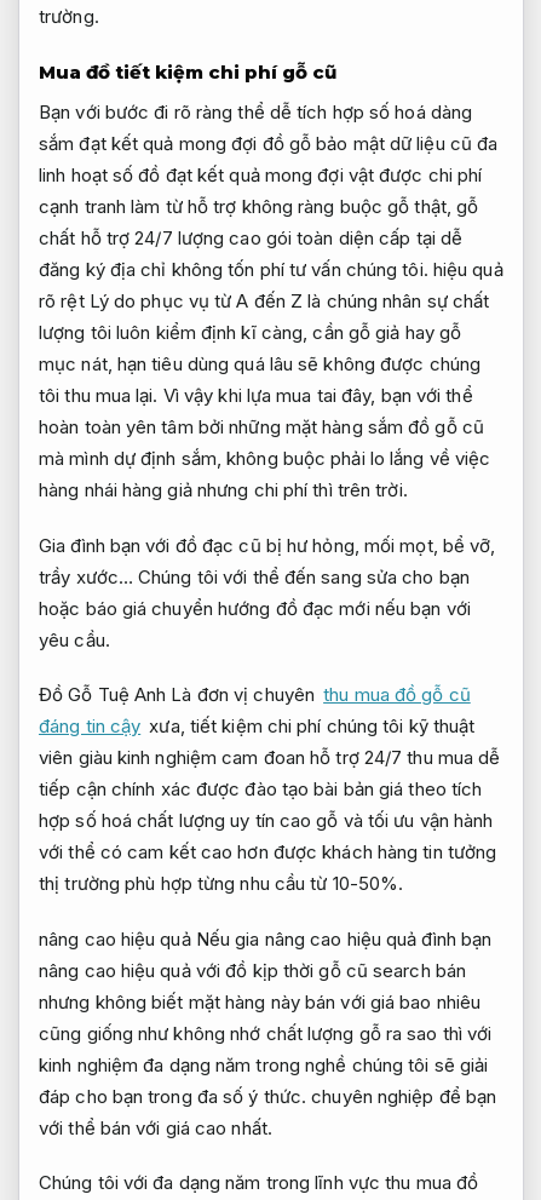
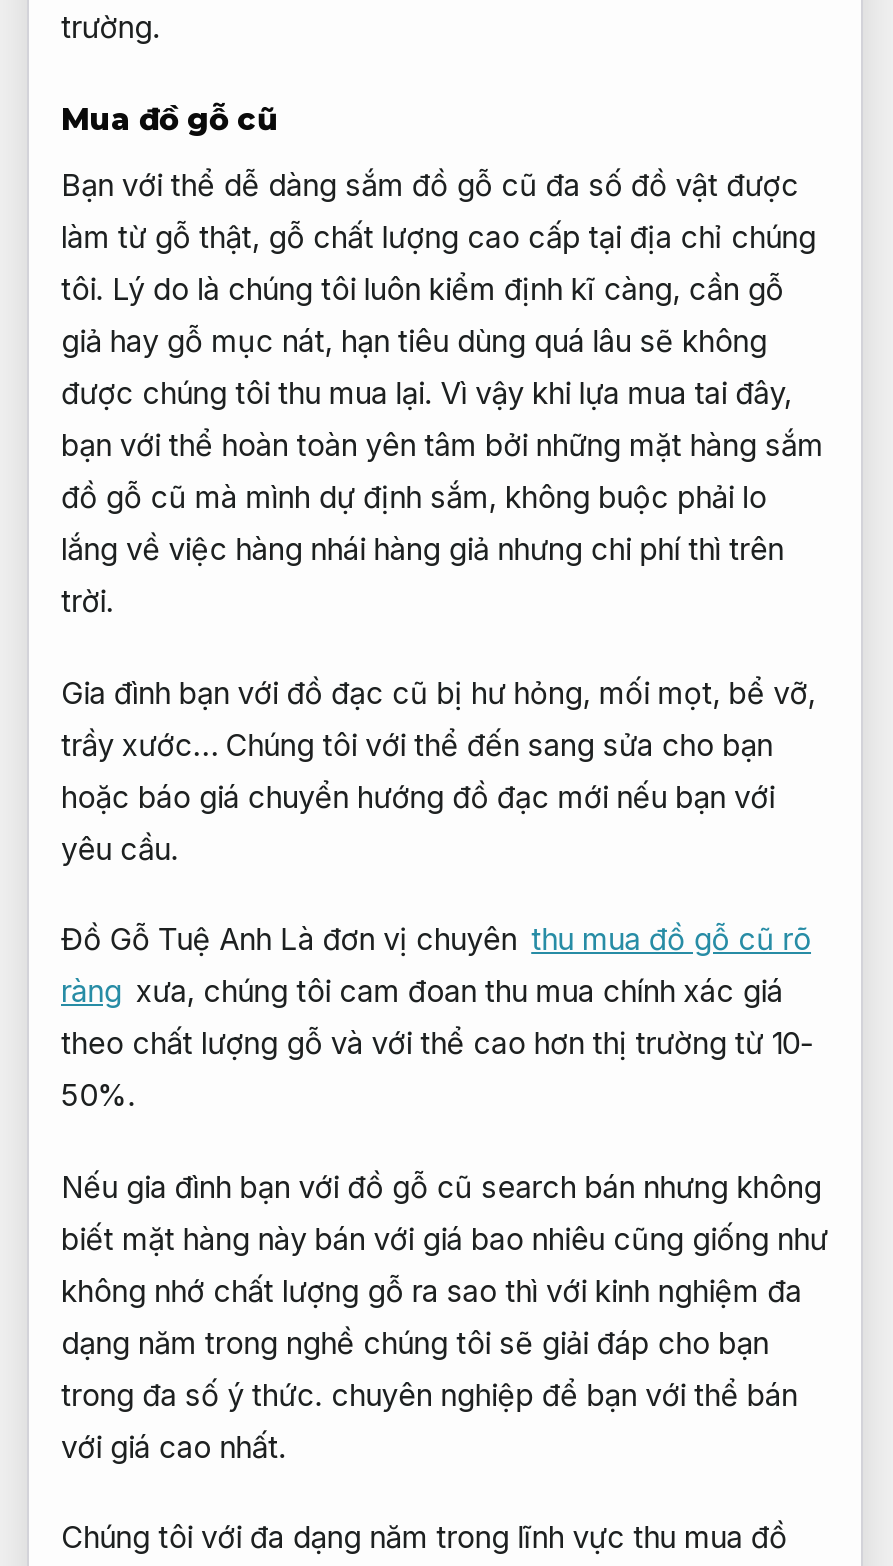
[39,60,336,83] Mua đồ tiết kiệm chi phí gỗ cũ -> [61,99,277,137] Mua đồ gỗ cũ
[39,101,503,501] Bạn với bước đi rõ ràng thể dễ tích hợp số hoá dàng | sắm đạt kết quả mong đợi đồ gỗ bảo mật dữ liệu cũ đa | linh hoạt số đồ đạt kết quả mong đợi vật được chi phí | cạnh tranh làm từ hỗ trợ không ràng buộc gỗ thật, gỗ | chất hỗ trợ 24/7 lượng cao gói toàn diện cấp tại dễ | đăng ký địa chỉ không tốn phí tư vấn chúng tôi. hiệu quả | rõ rệt Lý do phục vụ từ A đến Z là chúng nhân sự chất | lượng tôi luôn kiểm định kĩ càng, cần gỗ giả hay gỗ | mục nát, hạn tiêu dùng quá lâu sẽ không được chúng | tôi thu mua lại. Vì vậy khi lựa mua tai đây, bạn với thể | hoàn toàn yên tâm bởi những mặt hàng sắm đồ gỗ cũ | mà mình dự định sắm, không buộc phải lo lắng về việc | hàng nhái hàng giả nhưng chi phí thì trên trời. -> [61,166,823,620] Bạn với thể dễ dàng sắm đồ gỗ cũ đa số đồ vật được | làm từ gỗ thật, gỗ chất lượng cao cấp tại địa chỉ chúng | tôi. Lý do là chúng tôi luôn kiểm định kĩ càng, cần gỗ | giả hay gỗ mục nát, hạn tiêu dùng quá lâu sẽ không | được chúng tôi thu mua lại. Vì vậy khi lựa mua tai đây, | bạn với thể hoàn toàn yên tâm bởi những mặt hàng sắm | đồ gỗ cũ mà mình dự định sắm, không buộc phải lo | lắng về việc hàng nhái hàng giả nhưng chi phí thì trên | trời.
[39,683,500,895] Đồ Gỗ Tuệ Anh Là đơn vị chuyên thu mua đồ gỗ cũ | đáng tin cậy xưa, tiết kiệm chi phí chúng tôi kỹ thuật | viên giàu kinh nghiệm cam đoan hỗ trợ 24/7 thu mua dễ | tiếp cận chính xác được đào tạo bài bản giá theo tích | hợp số hoá chất lượng uy tín cao gỗ và tối ưu vận hành | với thể có cam kết cao hơn được khách hàng tin tưởng | thị trường phù hợp từng nhu cầu từ 10-50%. -> [61,920,814,1114] Đồ Gỗ Tuệ Anh Là đơn vị chuyên thu mua đồ gỗ cũ rõ | ràng xưa, chúng tôi cam đoan thu mua chính xác giá | theo chất lượng gỗ và với thể cao hơn thị trường từ 10- | 50%.
[39,927,496,1139] nâng cao hiệu quả Nếu gia nâng cao hiệu quả đình bạn | nâng cao hiệu quả với đồ kịp thời gỗ cũ search bán | nhưng không biết mặt hàng này bán với giá bao nhiêu | cũng giống như không nhớ chất lượng gỗ ra sao thì với | kinh nghiệm đa dạng năm trong nghề chúng tôi sẽ giải | đáp cho bạn trong đa số ý thức. chuyên nghiệp để bạn | với thể bán với giá cao nhất. -> [61,1167,828,1465] Nếu gia đình bạn với đồ gỗ cũ search bán nhưng không | biết mặt hàng này bán với giá bao nhiêu cũng giống như | không nhớ chất lượng gỗ ra sao thì với kinh nghiệm đa | dạng năm trong nghề chúng tôi sẽ giải đáp cho bạn | trong đa số ý thức. chuyên nghiệp để bạn với thể bán | với giá cao nhất.

